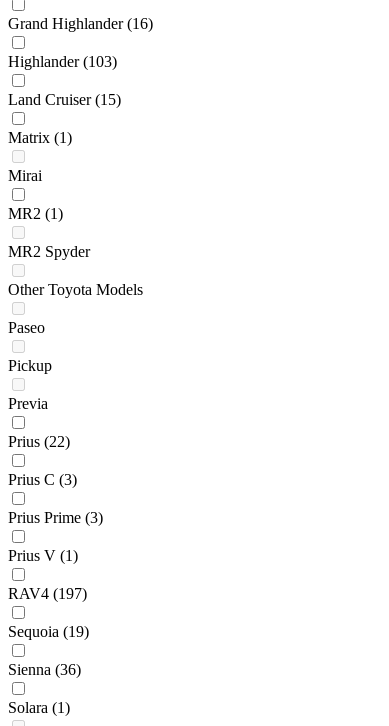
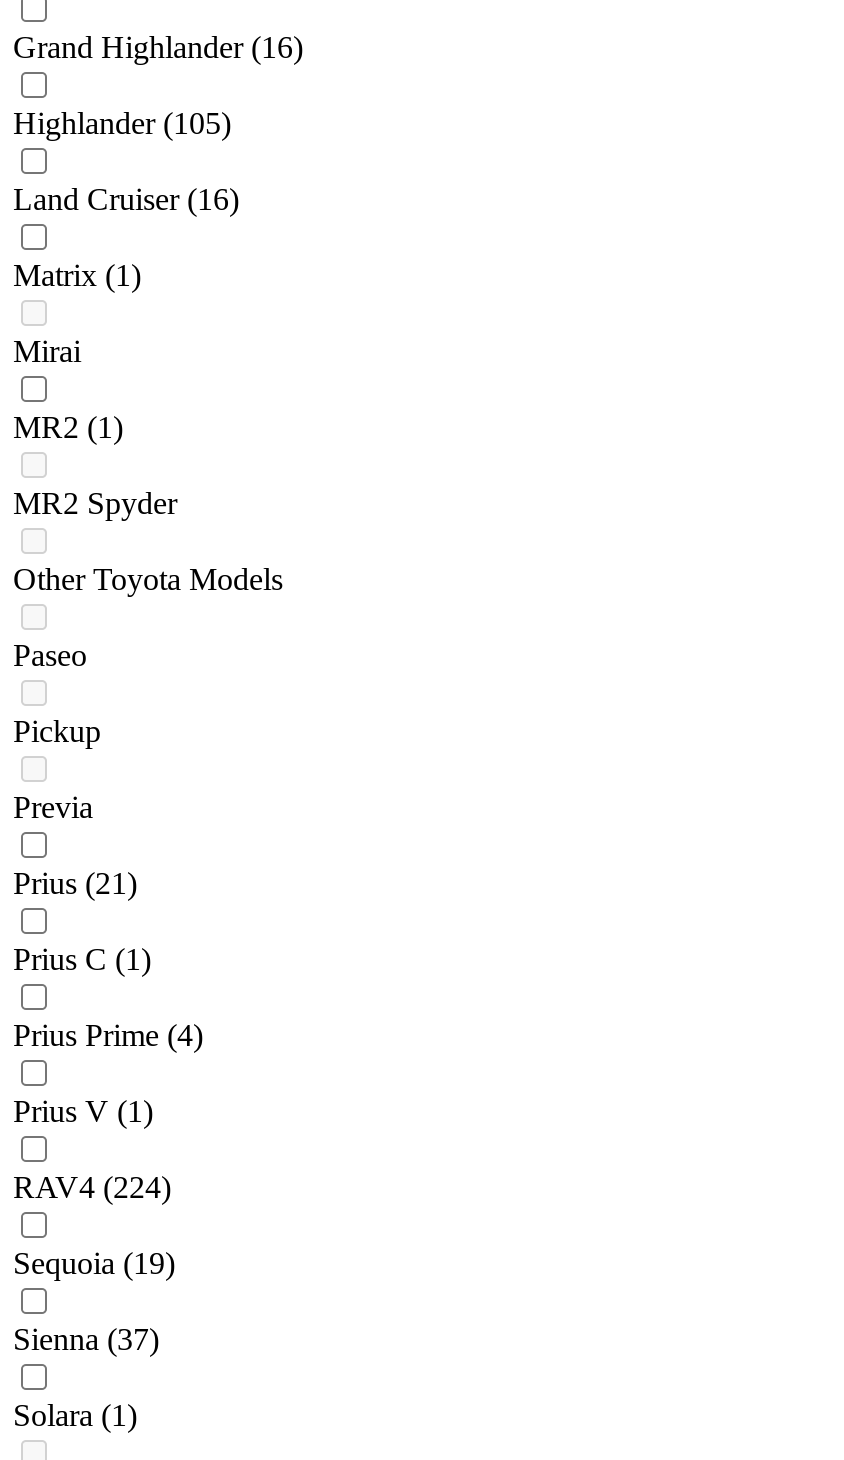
[8,53,117,70] Highlander (103) -> [13,107,231,141] Highlander (105)
[8,91,121,108] Land Cruiser (15) -> [13,183,239,217] Land Cruiser (16)
[8,433,70,450] Prius (22) -> [13,867,137,901] Prius (21)
[8,471,77,488] Prius C (3) -> [13,943,151,977] Prius C (1)
[8,509,103,526] Prius Prime (3) -> [13,1019,203,1053] Prius Prime (4)
[8,585,87,602] RAV4 (197) -> [13,1171,171,1205] RAV4 (224)
[8,661,81,678] Sienna (36) -> [13,1323,159,1357] Sienna (37)

